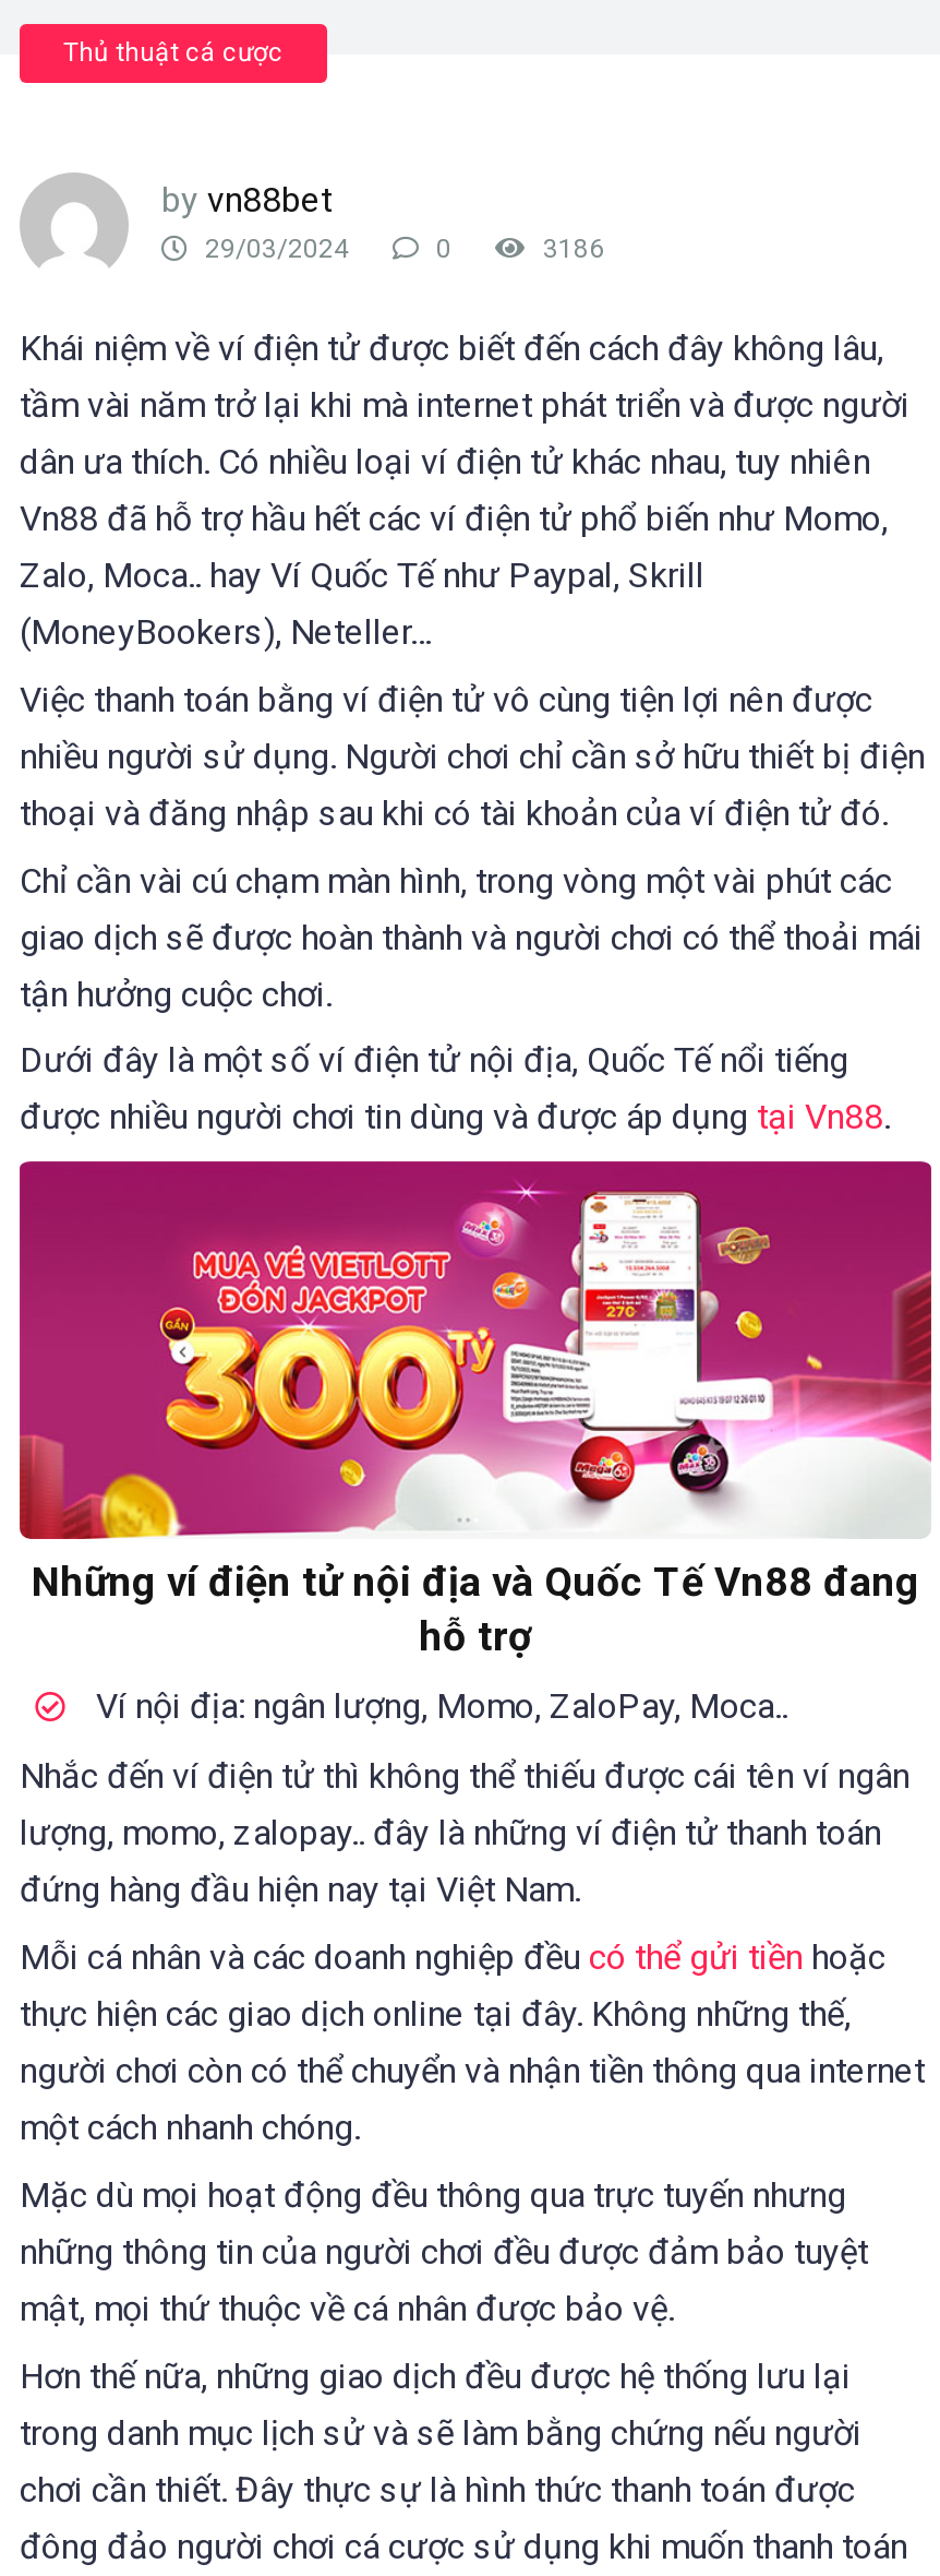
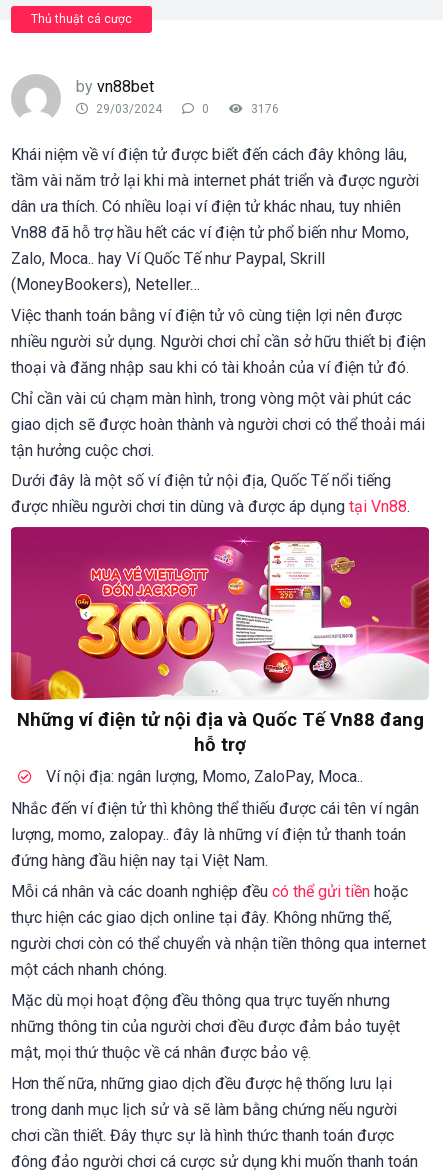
[537,234,604,264] 3186 -> [248,102,279,116] 3176

